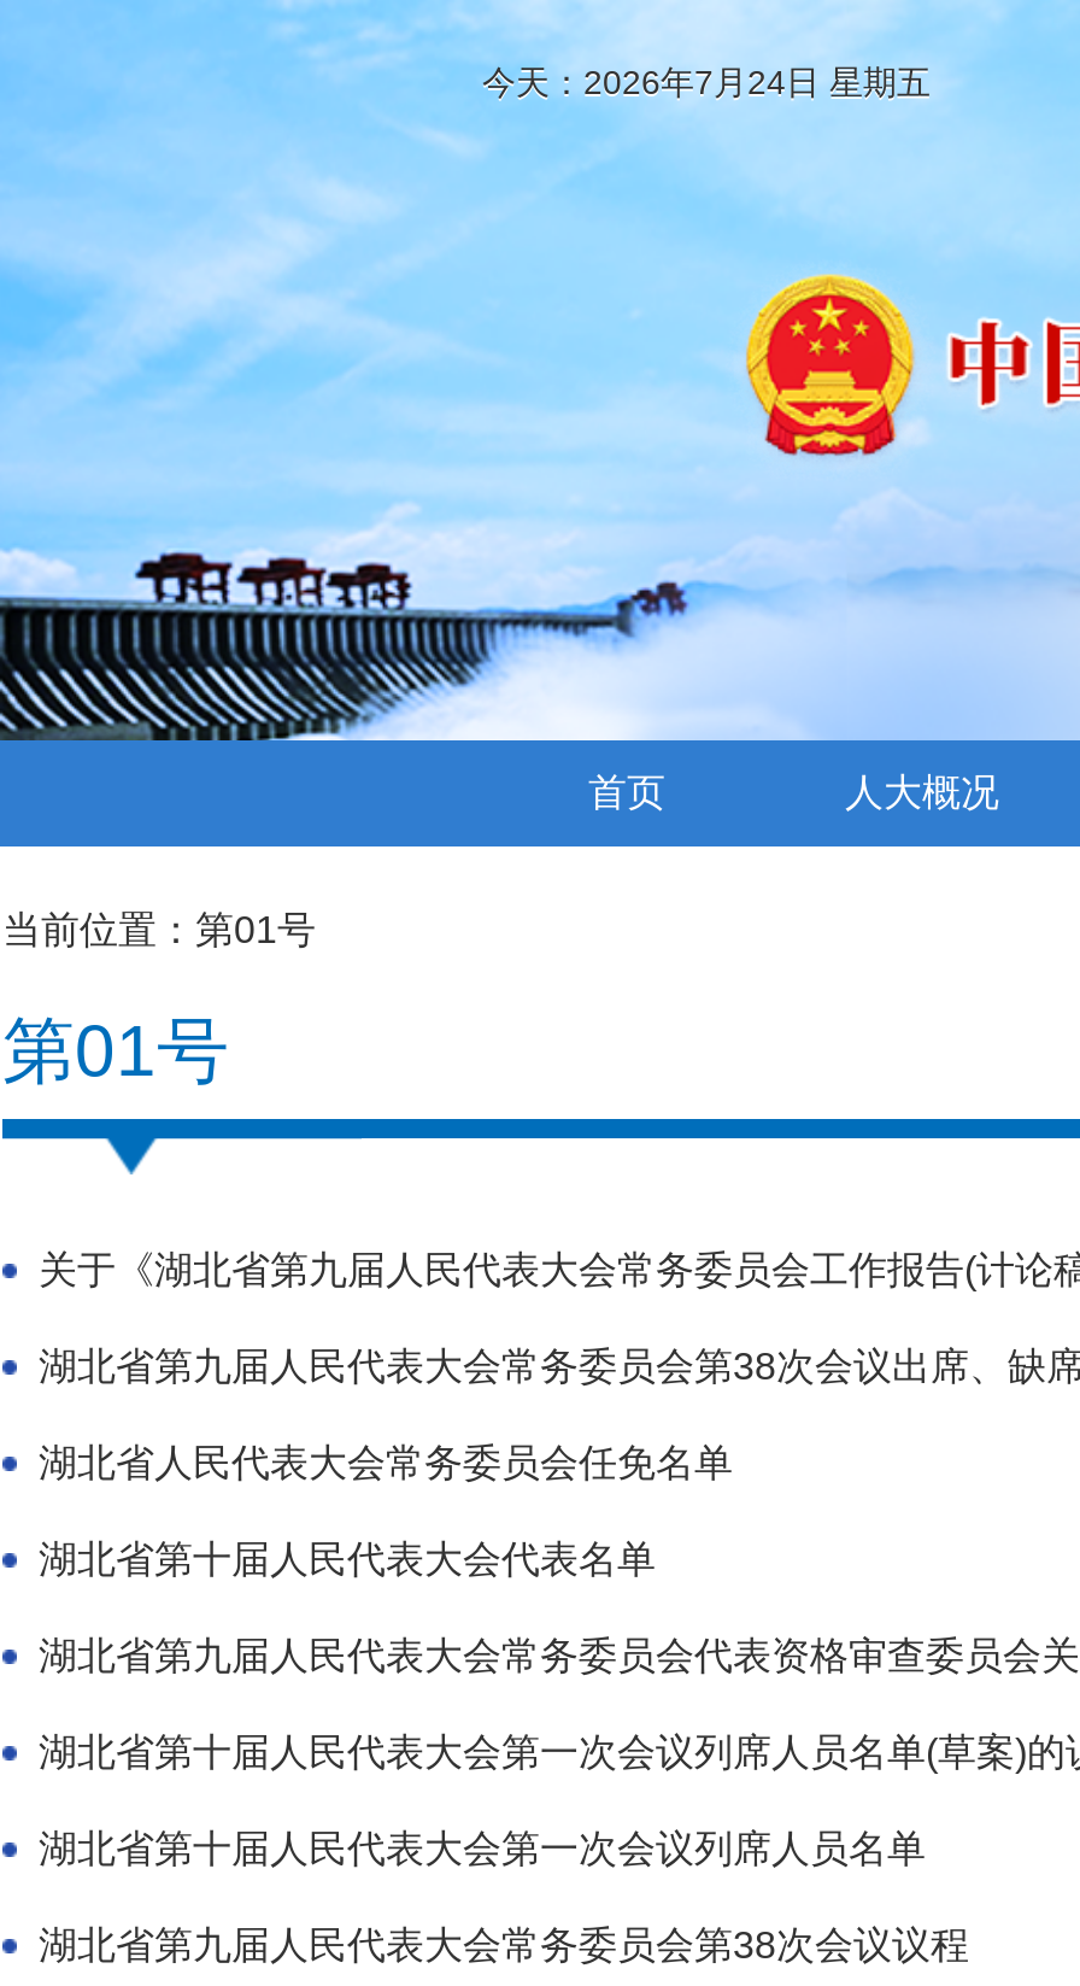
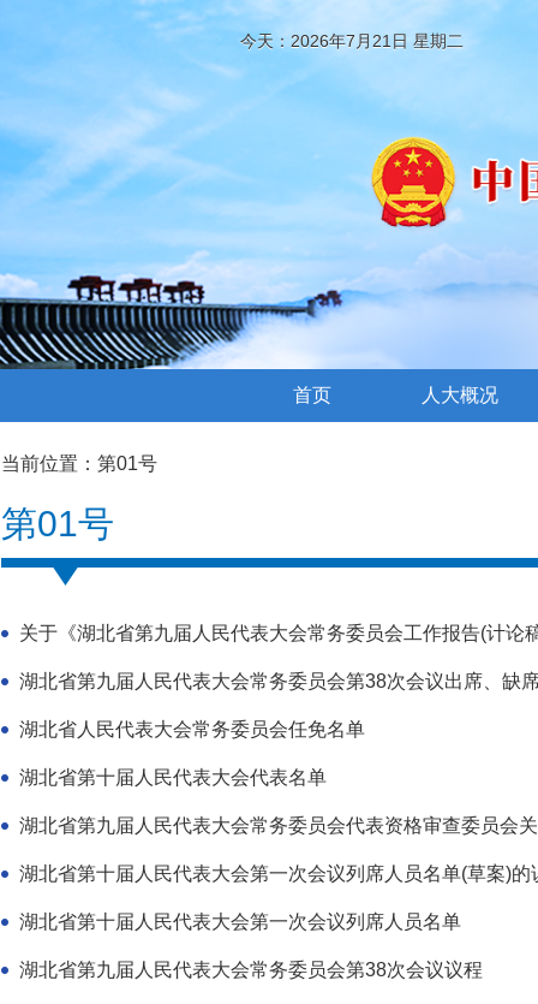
[482,63,931,101] 今天：2026年7月24日 星期五 -> [240,31,464,51] 今天：2026年7月21日 星期二

